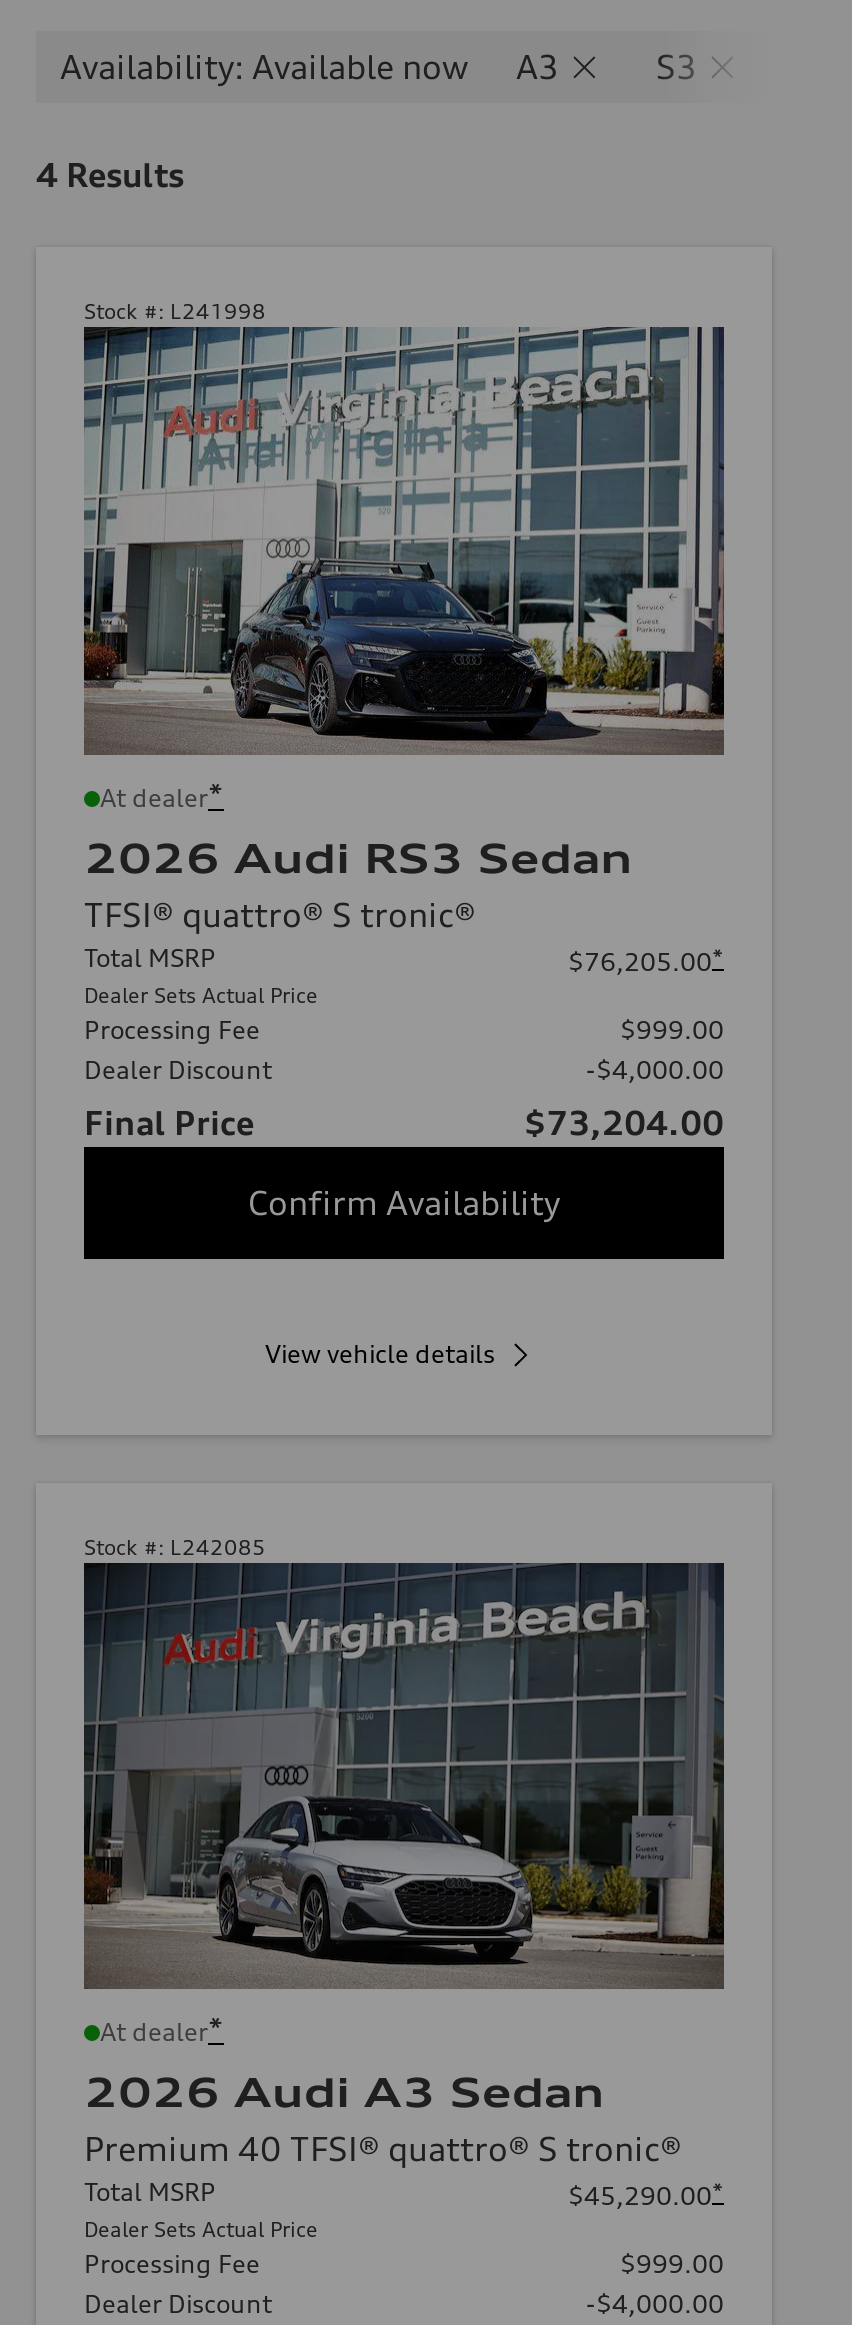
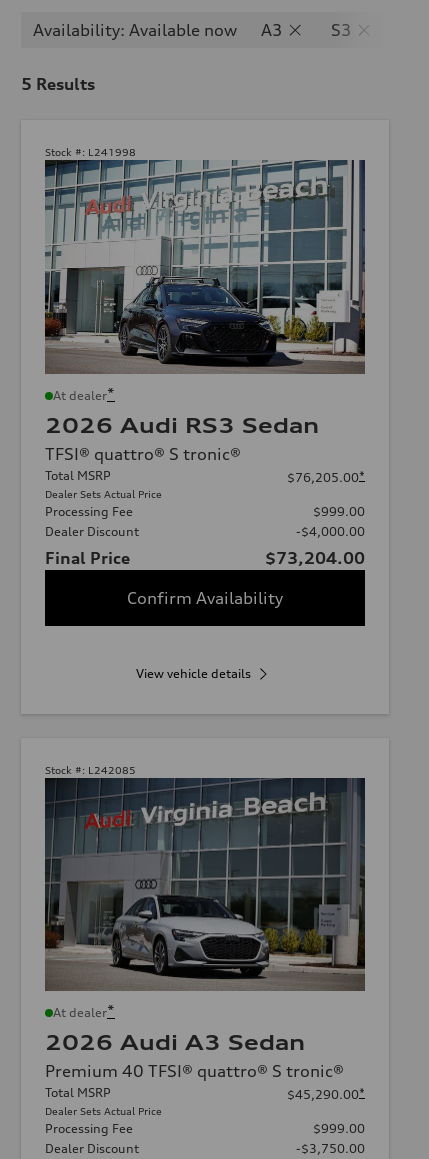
[36,155,184,195] 4 Results -> [21,74,95,94] 5 Results
[586,2289,724,2319] -$4,000.00 -> [296,1141,365,1156] -$3,750.00

